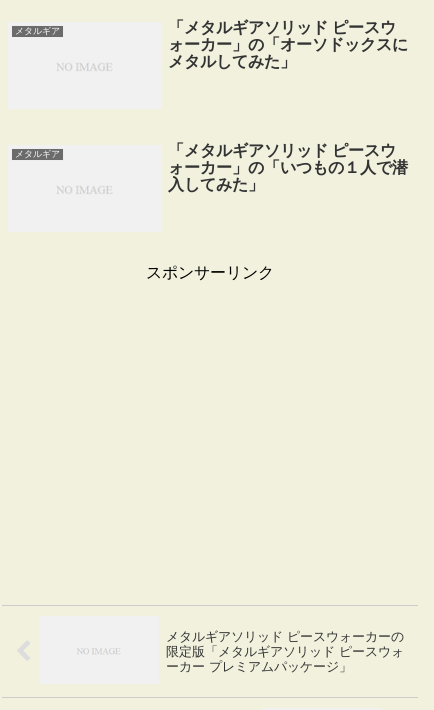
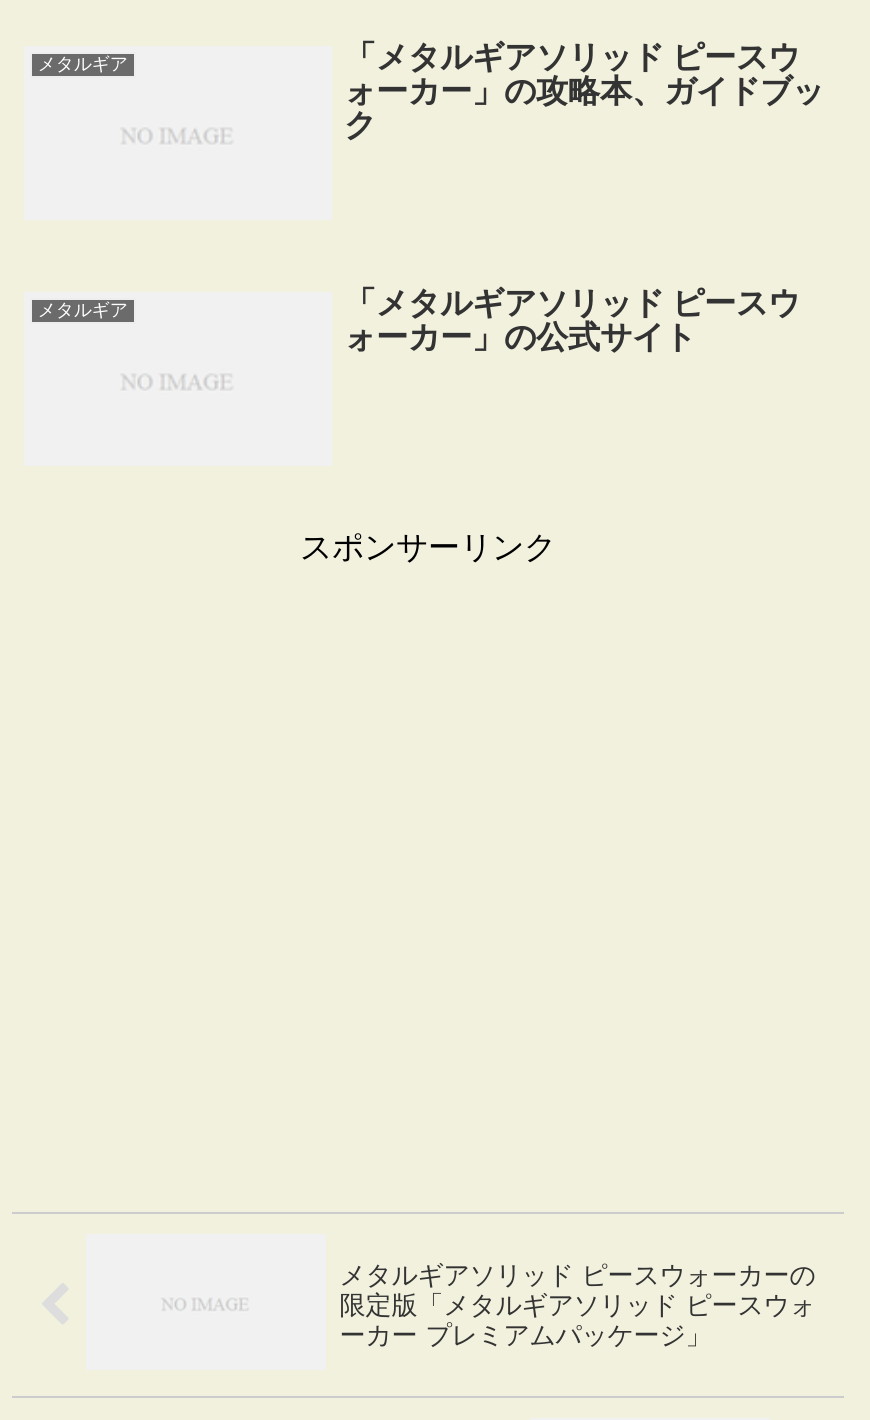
[168,36,408,70] ォーカー」の「オーソドックスに | メタルしてみた」 -> [344,75,824,143] ォーカー」の攻略本、ガイドブッ | ク
[168,159,408,193] ォーカー」の「いつもの１人で潜 | 入してみた」 -> [344,321,696,355] ォーカー」の公式サイト

